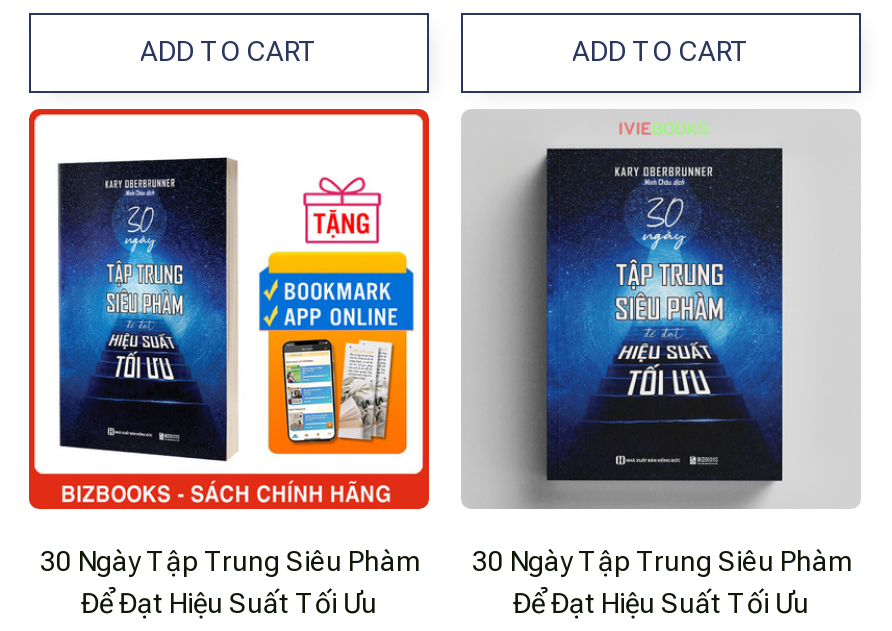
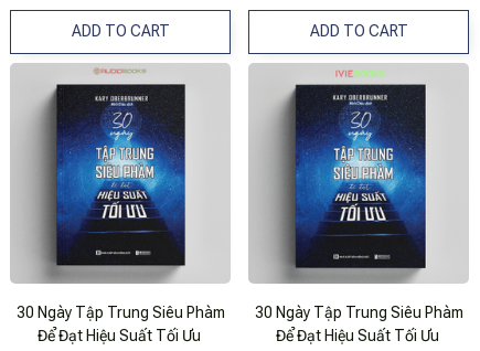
[27,107,431,511] [image] -> [10,63,231,285] [image]

